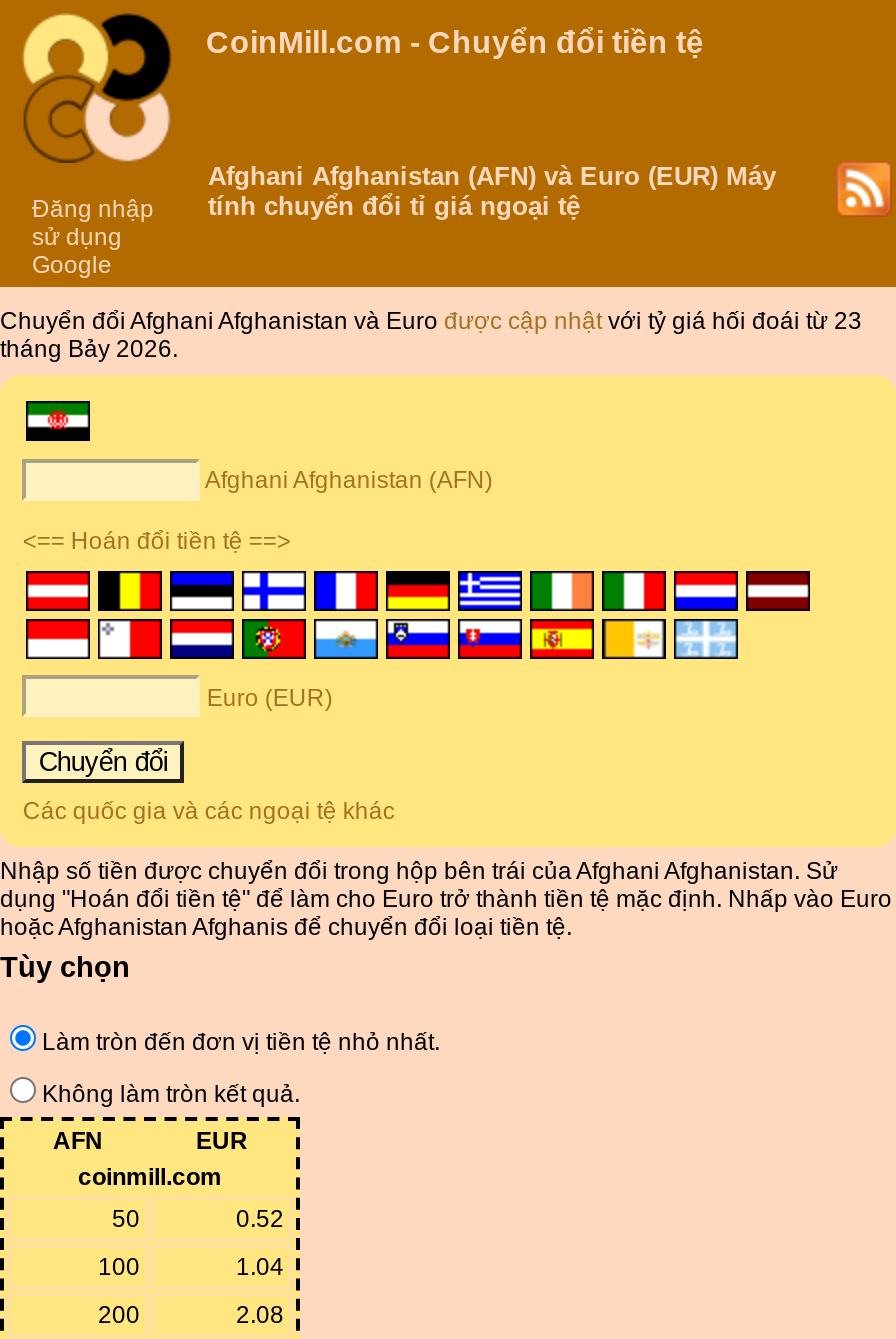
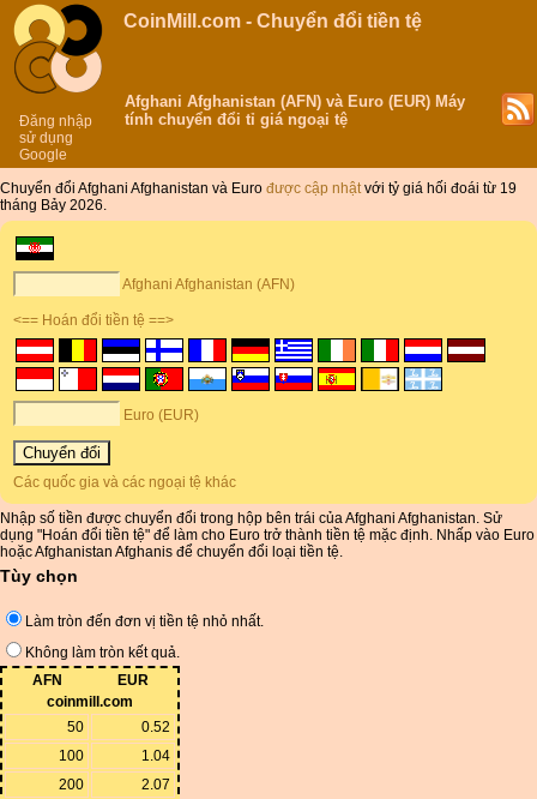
[0,307,862,335] Chuyển đổi Afghani Afghanistan và Euro được cập nhật với tỷ giá hối đoái từ 23 -> [0,180,517,197] Chuyển đổi Afghani Afghanistan và Euro được cập nhật với tỷ giá hối đoái từ 19
[236,1301,284,1329] 2.08 -> [141,776,170,793] 2.07

